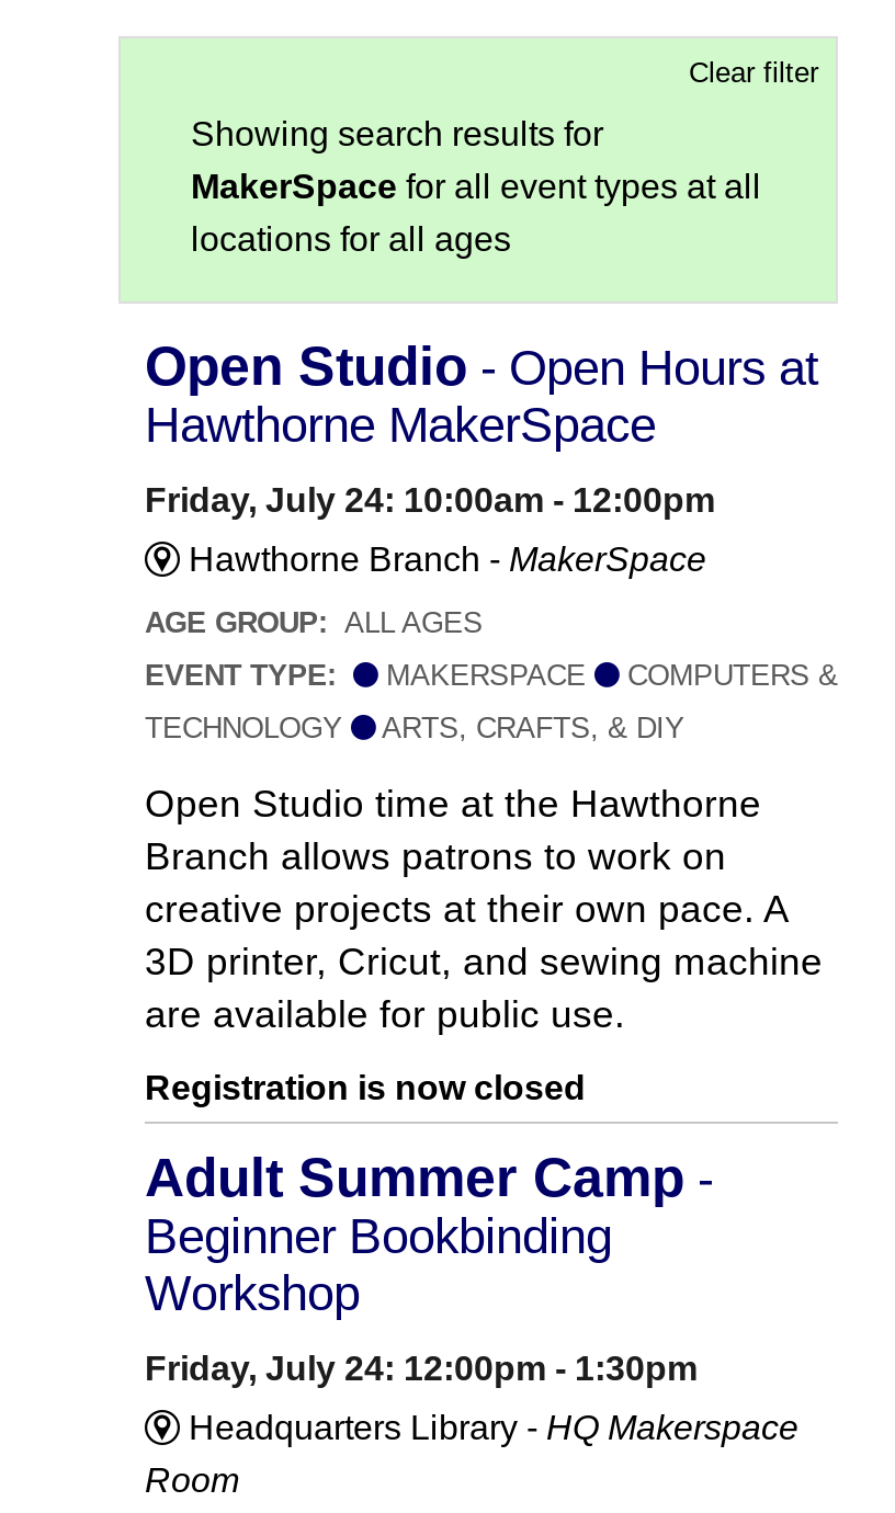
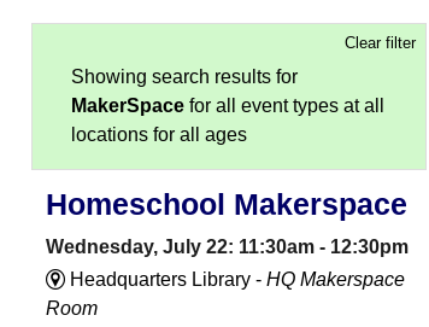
[145,334,838,1388] Open Studio - Open Hours at | Hawthorne MakerSpace | Friday, July 24: 10:00am - 12:00pm | Hawthorne Branch - MakerSpace | AGE GROUP: ALL AGES | EVENT TYPE: | MAKERSPACE | COMPUTERS & | TECHNOLOGY | ARTS, CRAFTS, & DIY | Open Studio time at the Hawthorne | Branch allows patrons to work on | creative projects at their own pace. A | 3D printer, Cricut, and sewing machine | are available for public use. | Registration is now closed | Adult Summer Camp - | Beginner Bookbinding | Workshop | Friday, July 24: 12:00pm - 1:30pm -> [46,187,409,257] Homeschool Makerspace | Wednesday, July 22: 11:30am - 12:30pm

